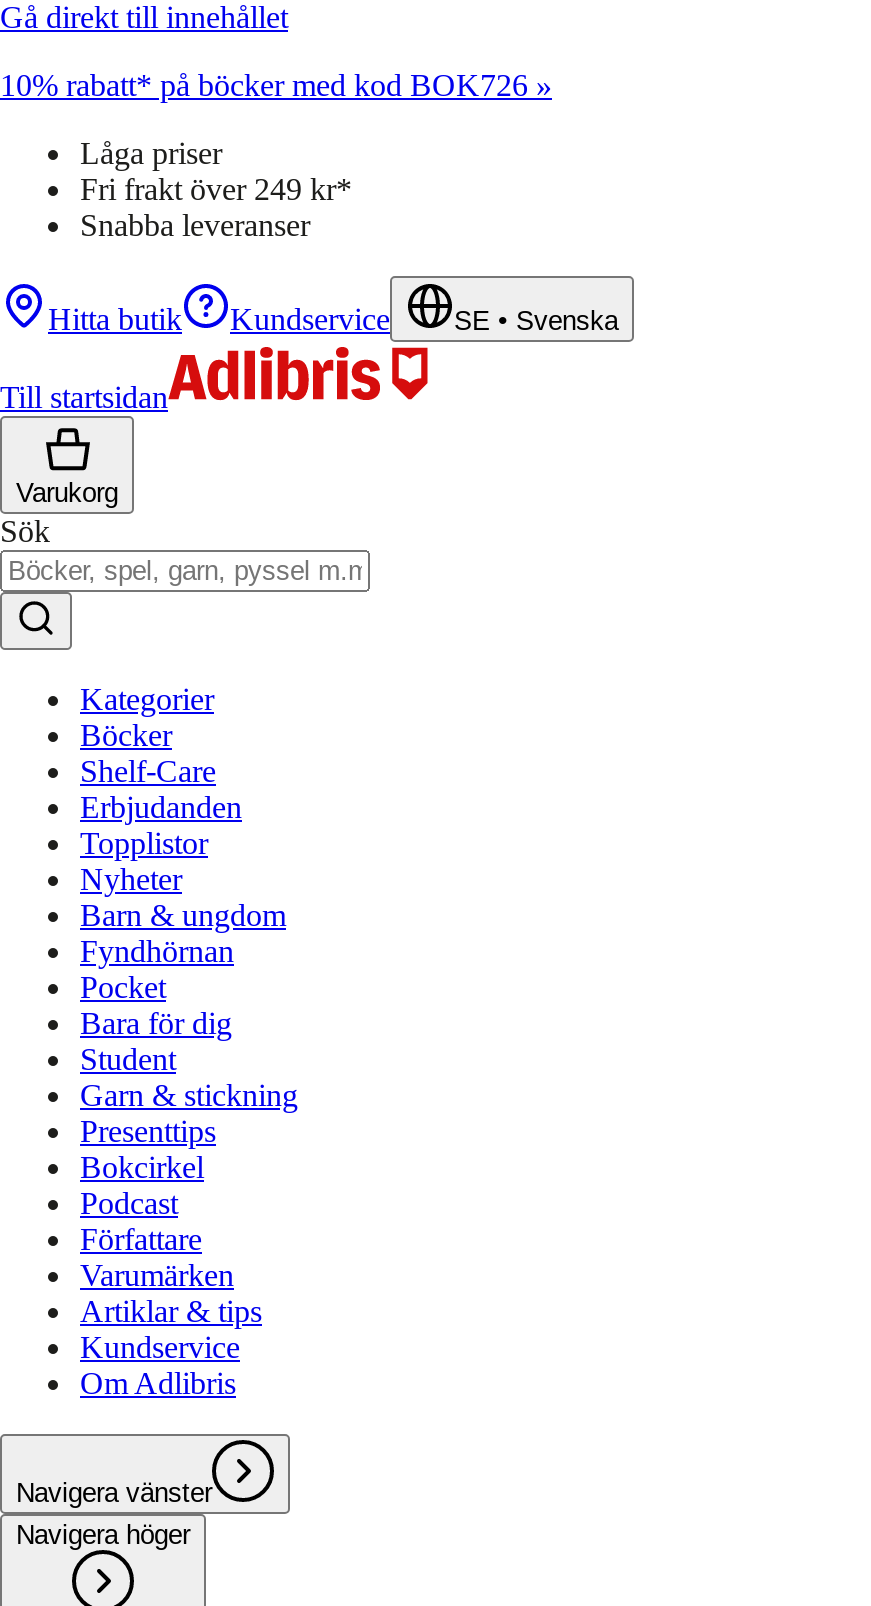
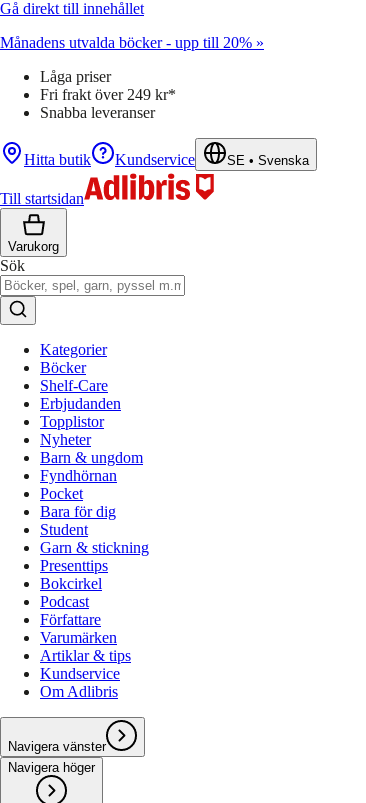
[0,68,552,102] 10% rabatt* på böcker med kod BOK726 » -> [0,34,264,51] Månadens utvalda böcker - upp till 20% »

